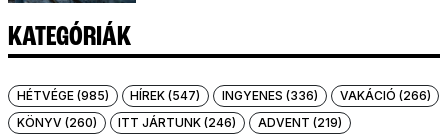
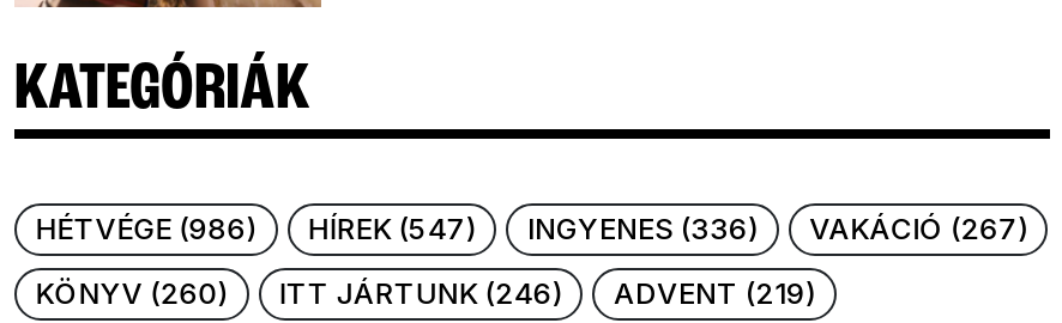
[17,88,109,103] HÉTVÉGE (985) -> [35,211,256,247] HÉTVÉGE (986)
[340,88,431,103] VAKÁCIÓ (266) -> [809,211,1027,247] VAKÁCIÓ (267)

